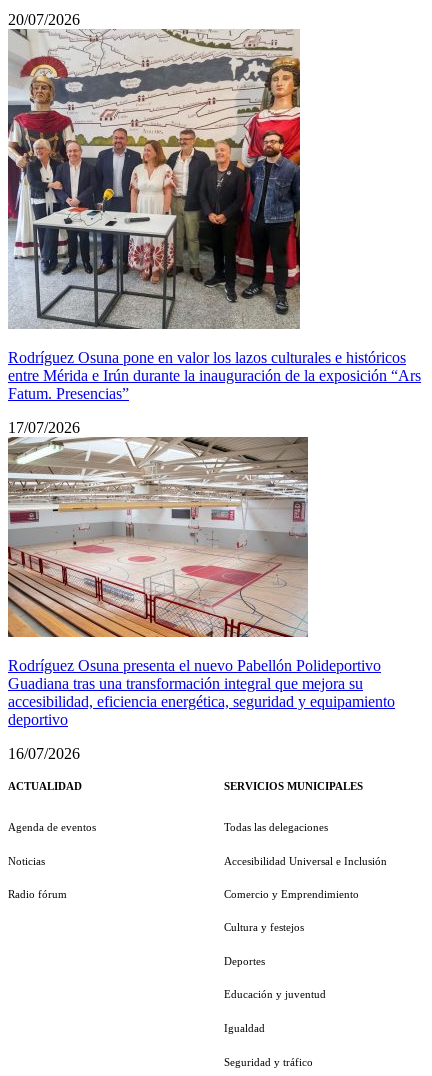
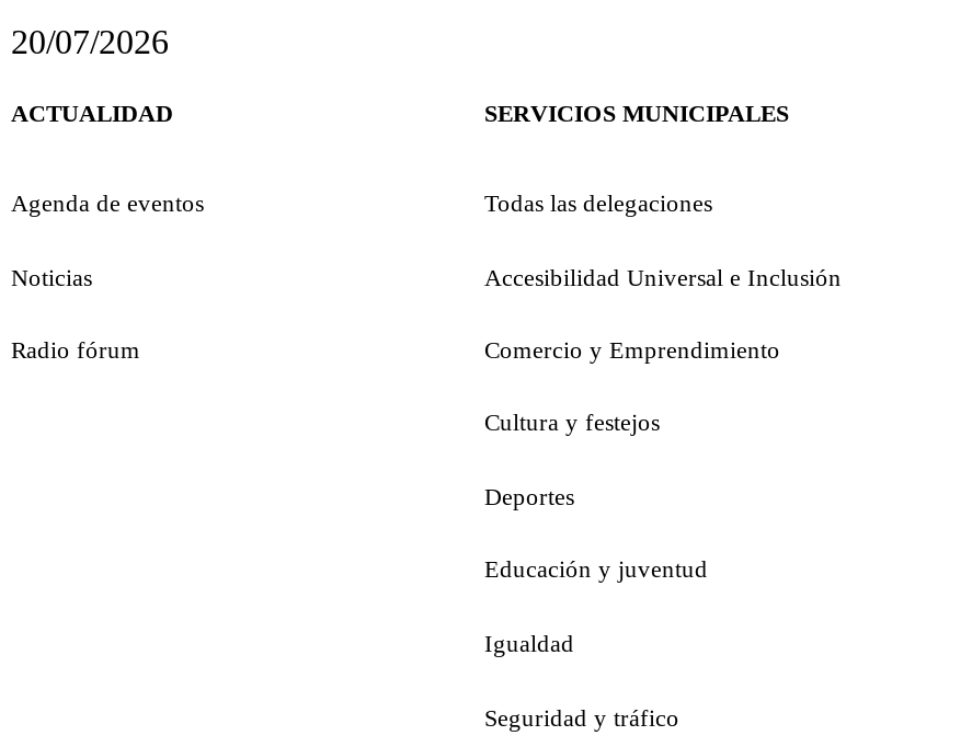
[7,28,421,435] [image] | Rodríguez Osuna pone en valor los lazos culturales e históricos | entre Mérida e Irún durante la inauguración de la exposición “Ars | Fatum. Presencias” | 17/07/2026 -> none
[7,436,395,761] [image] | Rodríguez Osuna presenta el nuevo Pabellón Polideportivo | Guadiana tras una transformación integral que mejora su | accesibilidad, eficiencia energética, seguridad y equipamiento | deportivo | 16/07/2026 -> none

